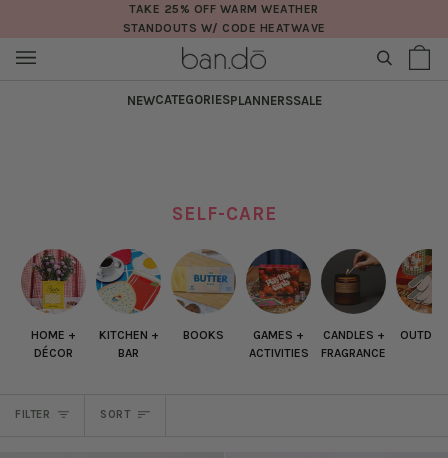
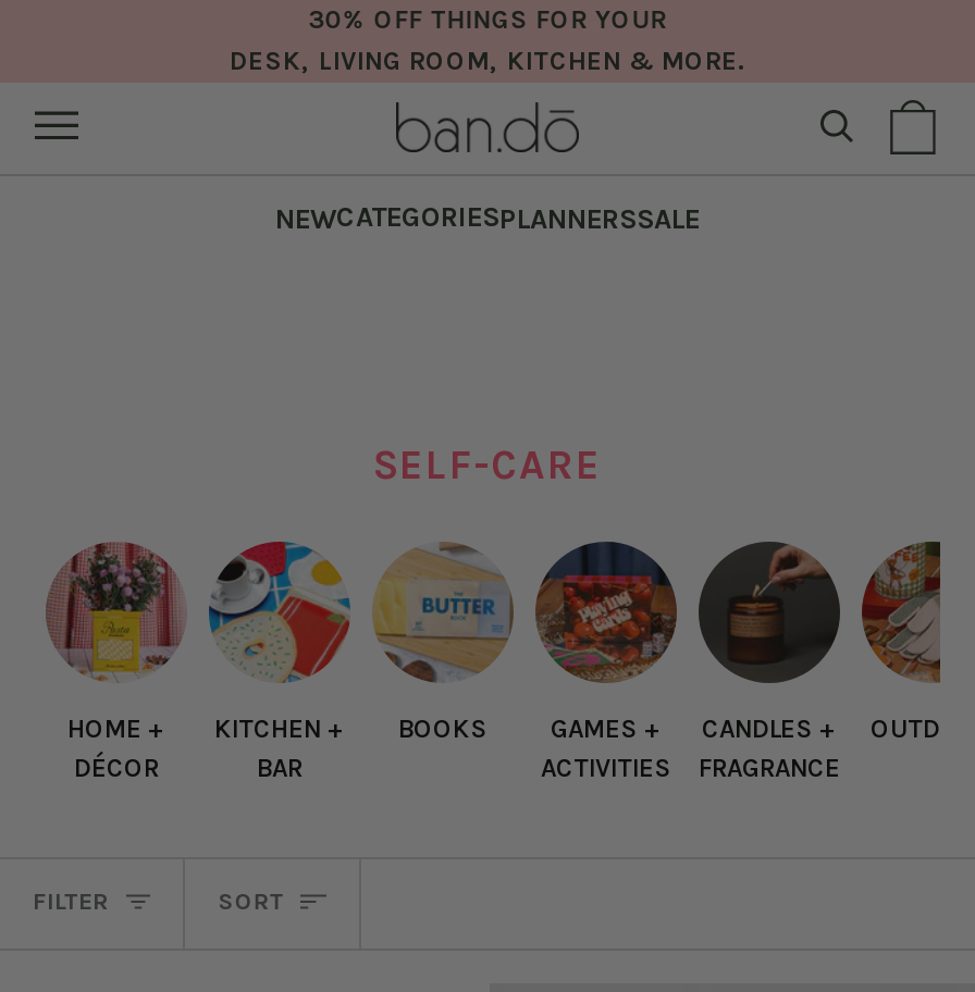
[122,2,325,35] TAKE 25% OFF WARM WEATHER | STANDOUTS W/ CODE HEATWAVE -> [230,4,745,76] 30% OFF THINGS FOR YOUR | DESK, LIVING ROOM, KITCHEN & MORE.

